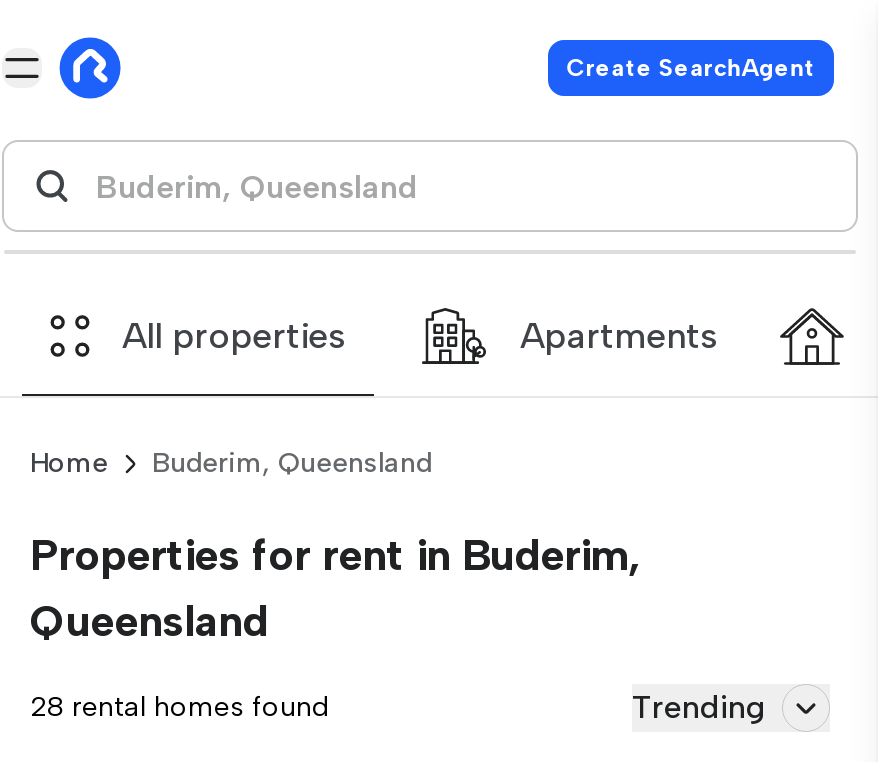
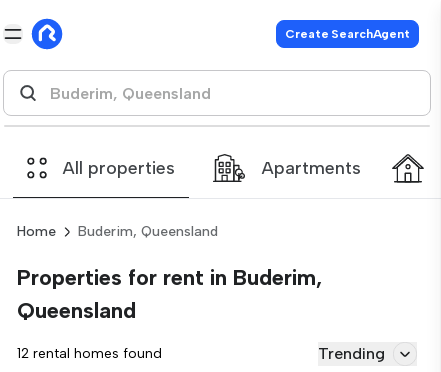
[30,690,330,724] 28 rental homes found -> [17,345,162,362] 12 rental homes found

